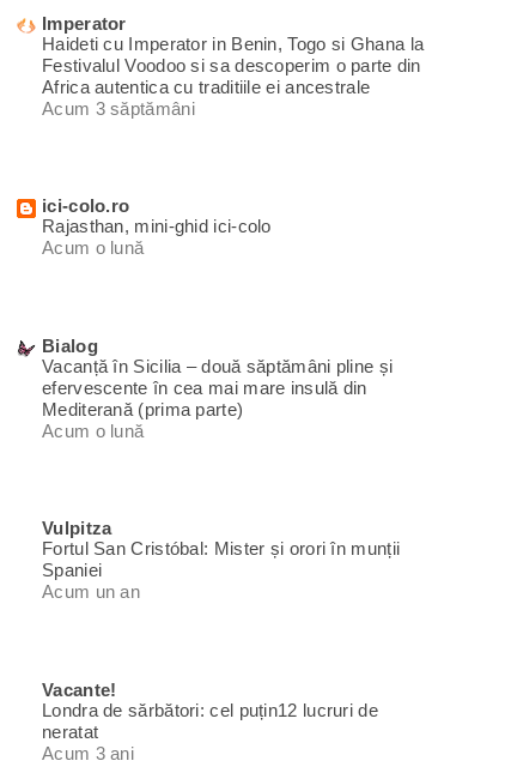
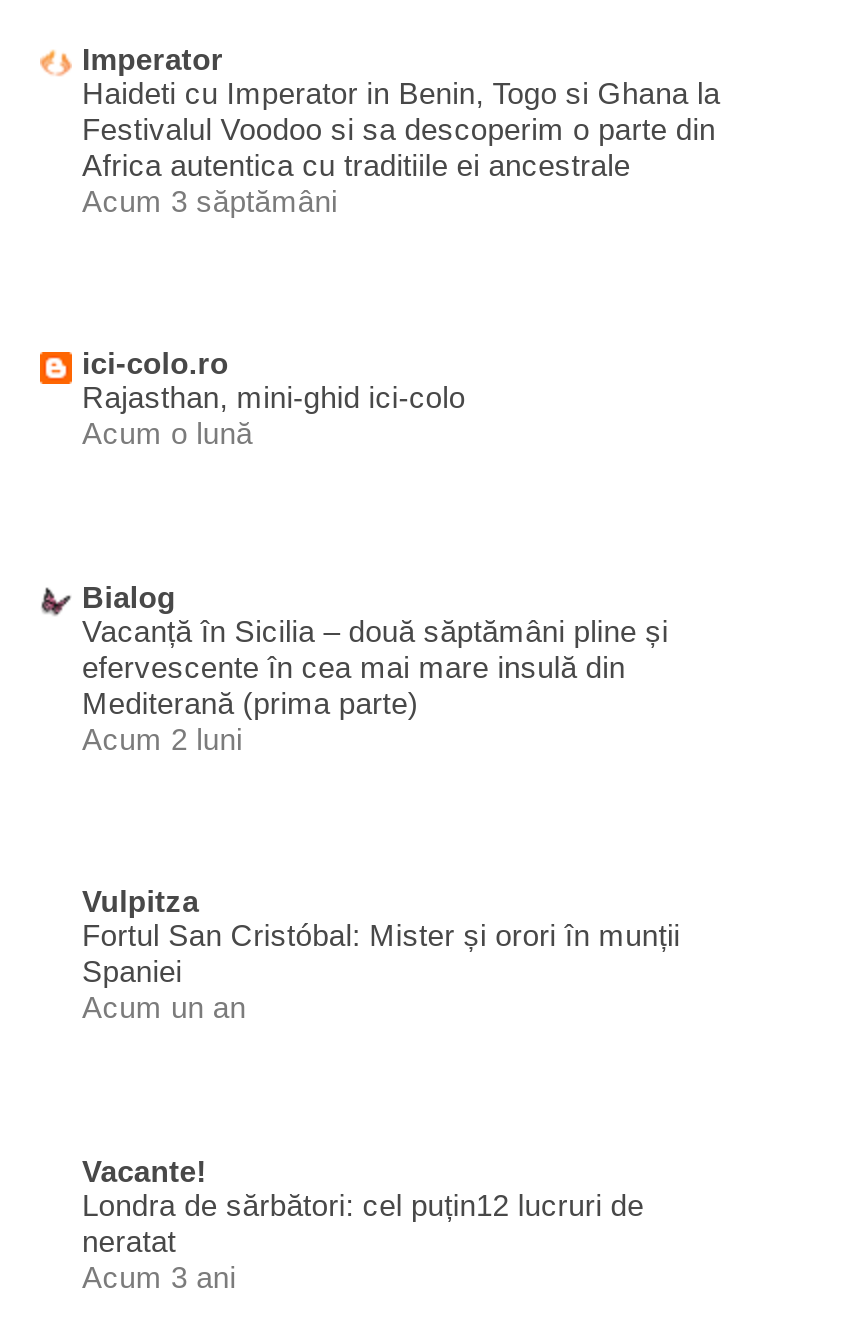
[42,420,144,441] Acum o lună -> [82,721,243,755] Acum 2 luni

